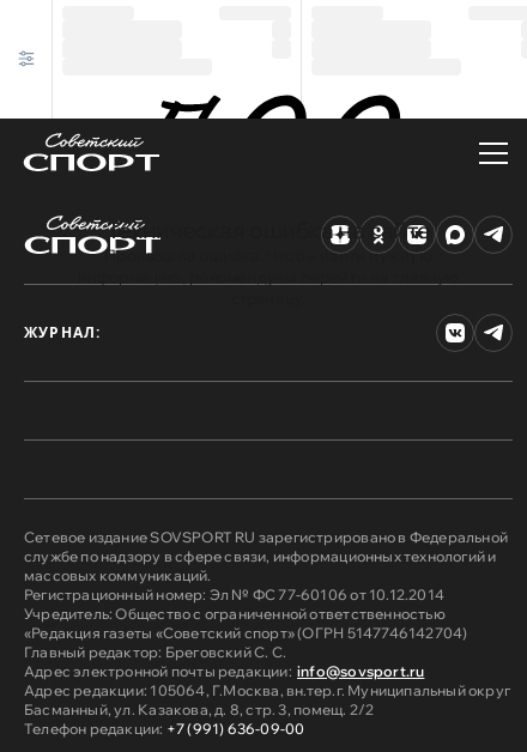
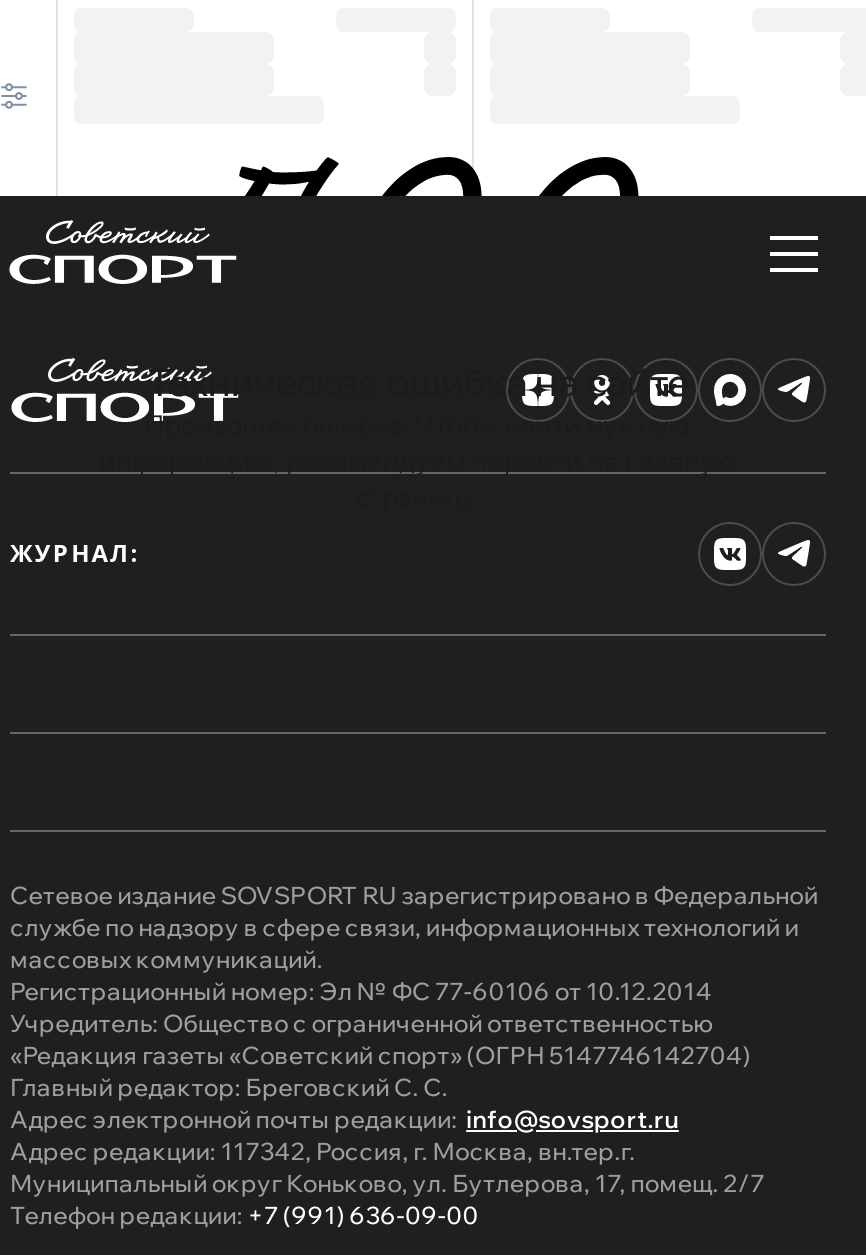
[24,681,510,718] Адрес редакции: 105064, Г.Москва, вн.тер.г. Муниципальный округ | Басманный, ул. Казакова, д. 8, стр. 3, помещ. 2/2 -> [10,1136,765,1198] Адрес редакции: 117342, Россия, г. Москва, вн.тер.г. | Муниципальный округ Коньково, ул. Бутлерова, 17, помещ. 2/7

